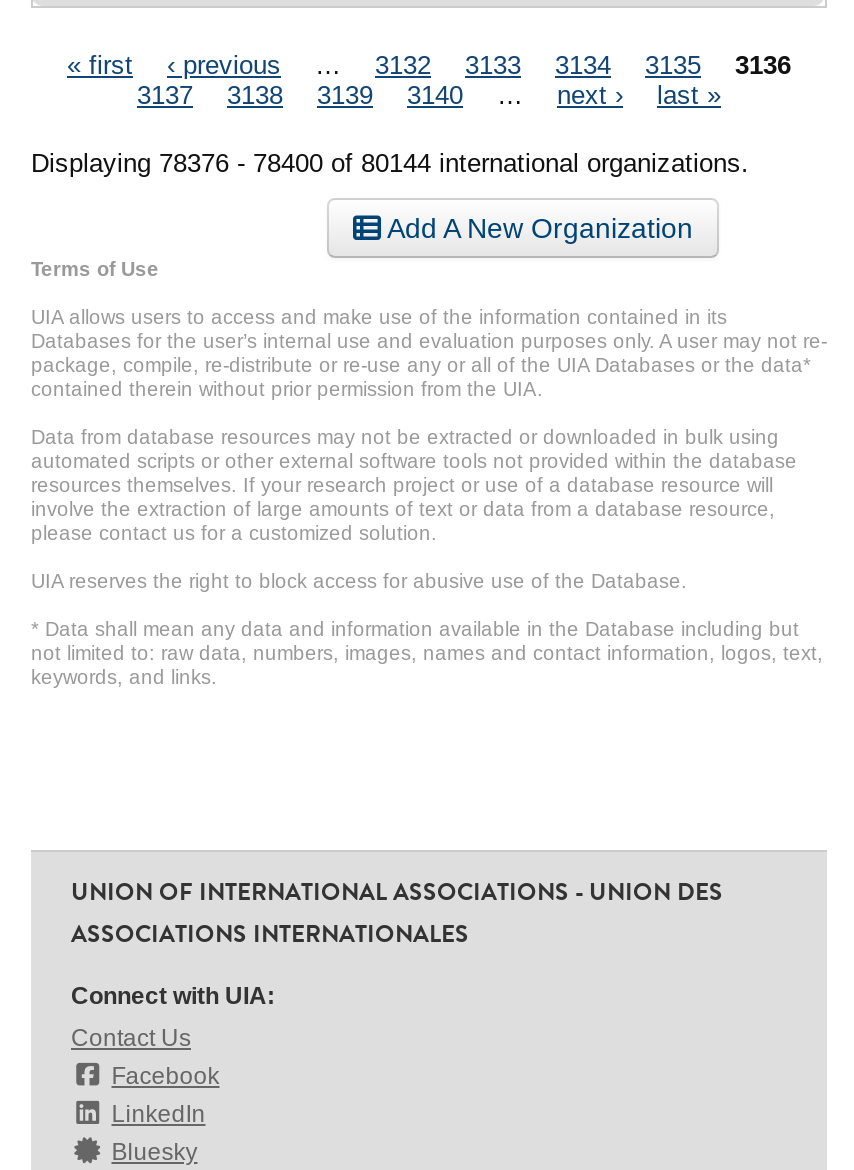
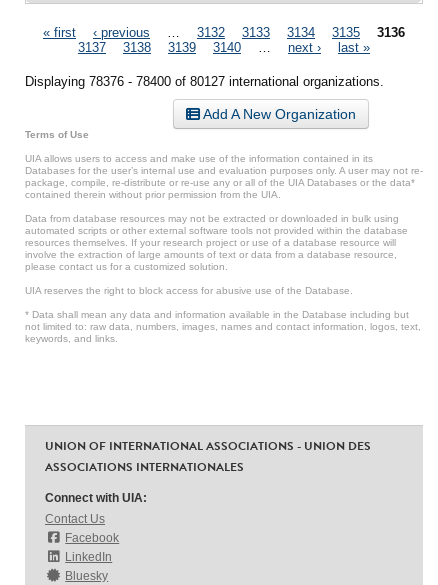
[31,148,749,178] Displaying 78376 - 78400 of 80144 international organizations. -> [25,74,384,89] Displaying 78376 - 78400 of 80127 international organizations.

